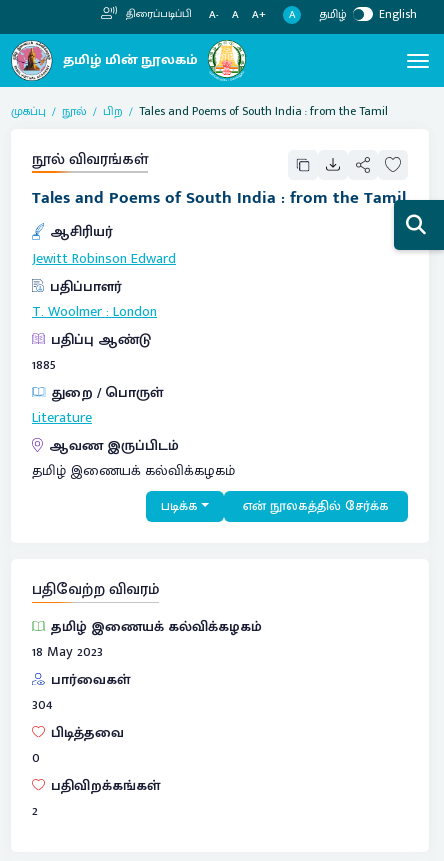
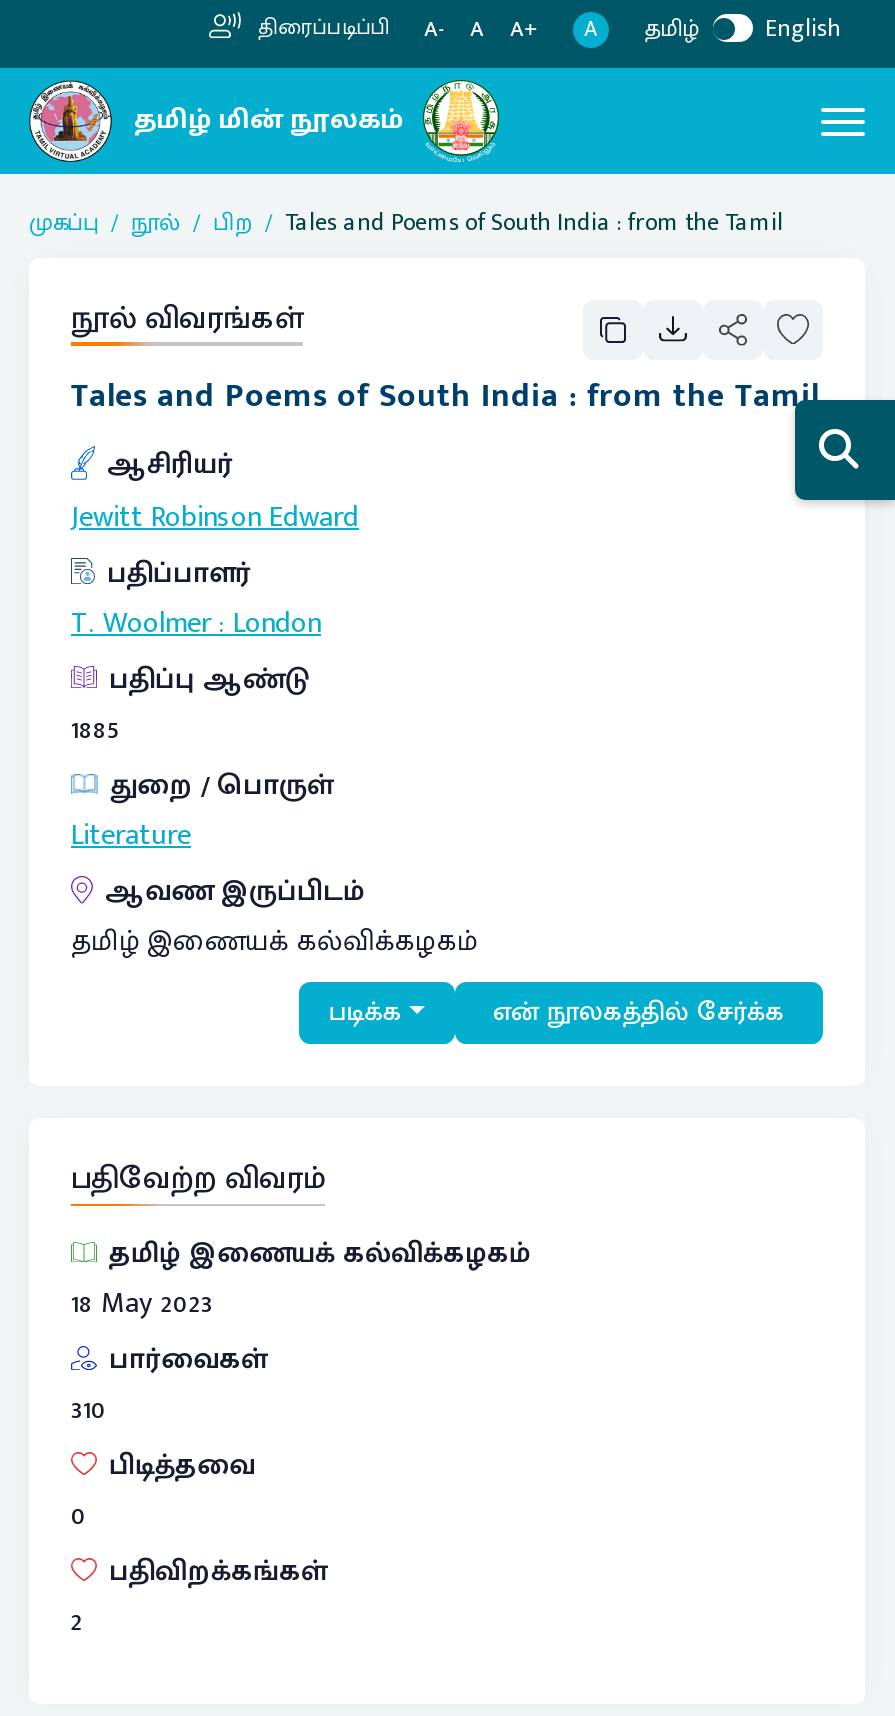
[32,693,52,717] 304 -> [71,1386,107,1434] 310

